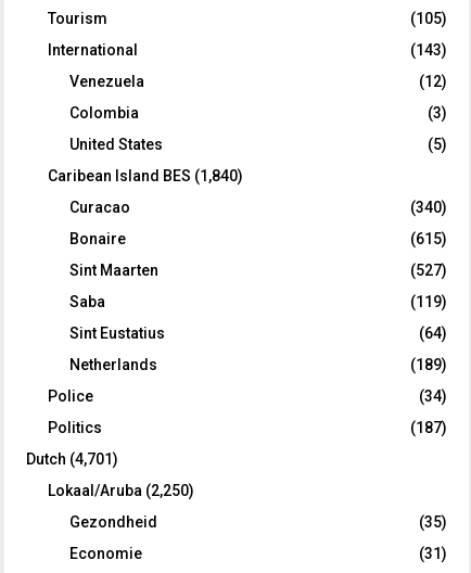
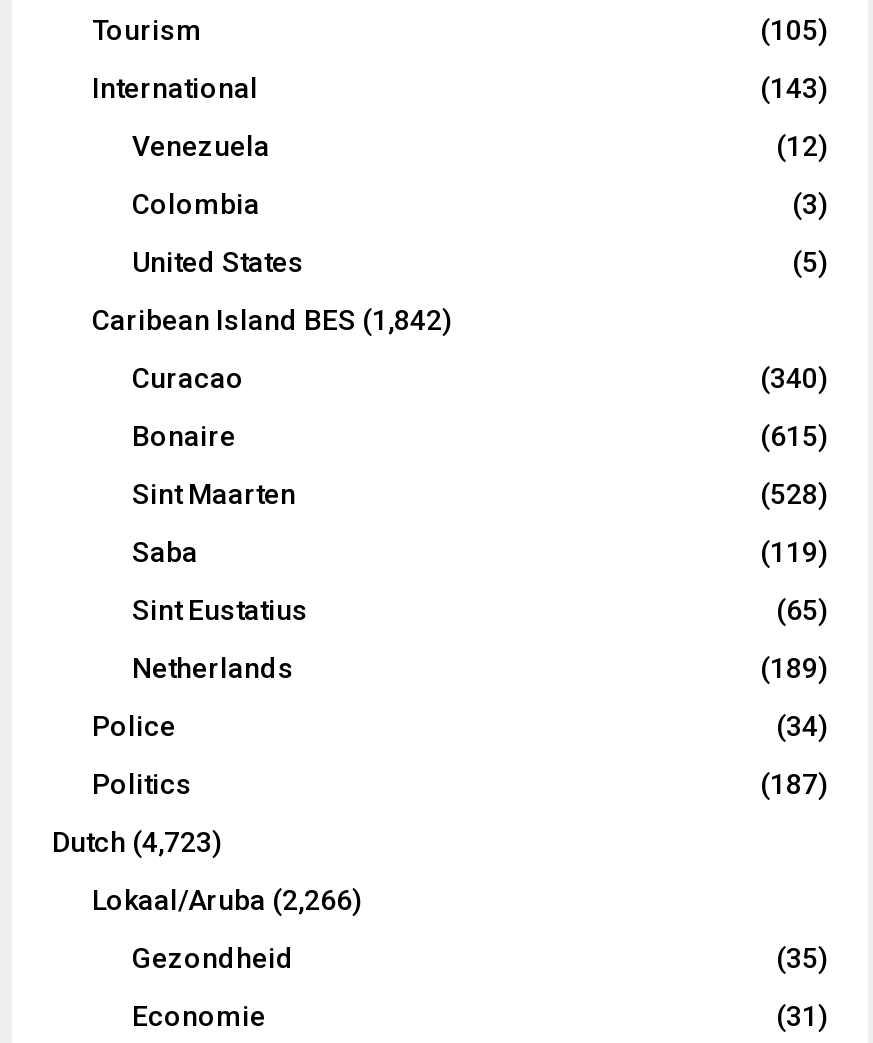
[48,167,243,184] Caribean Island BES (1,840) -> [92,303,452,335] Caribean Island BES (1,842)
[410,261,447,278] (527) -> [760,477,828,509] (528)
[419,324,447,341] (64) -> [776,593,828,625] (65)
[26,450,118,467] Dutch (4,701) -> [52,825,222,857] Dutch (4,723)
[48,481,194,499] Lokaal/Aruba (2,250) -> [92,883,362,915] Lokaal/Aruba (2,266)

